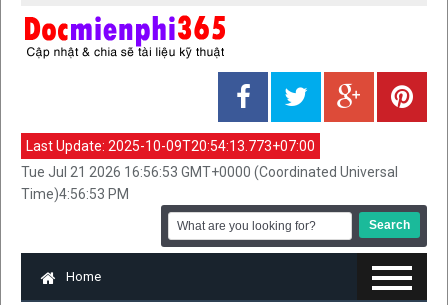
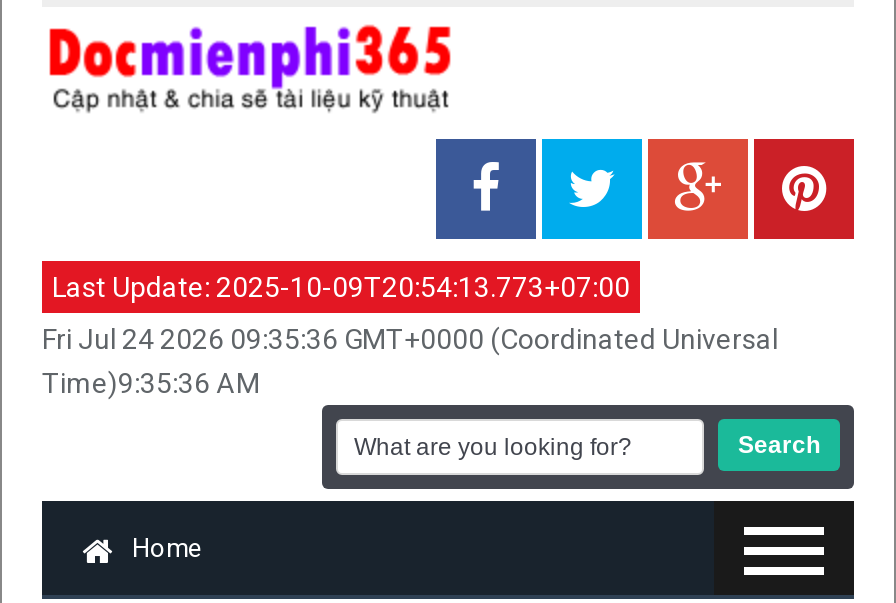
[21,164,398,202] Tue Jul 21 2026 16:56:53 GMT+0000 (Coordinated Universal | Time)4:56:53 PM -> [42,323,778,399] Fri Jul 24 2026 09:35:36 GMT+0000 (Coordinated Universal | Time)9:35:36 AM

